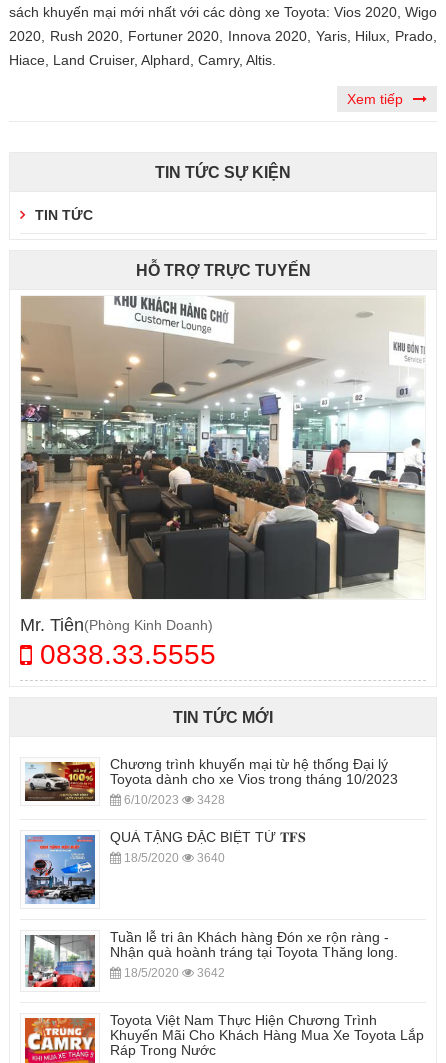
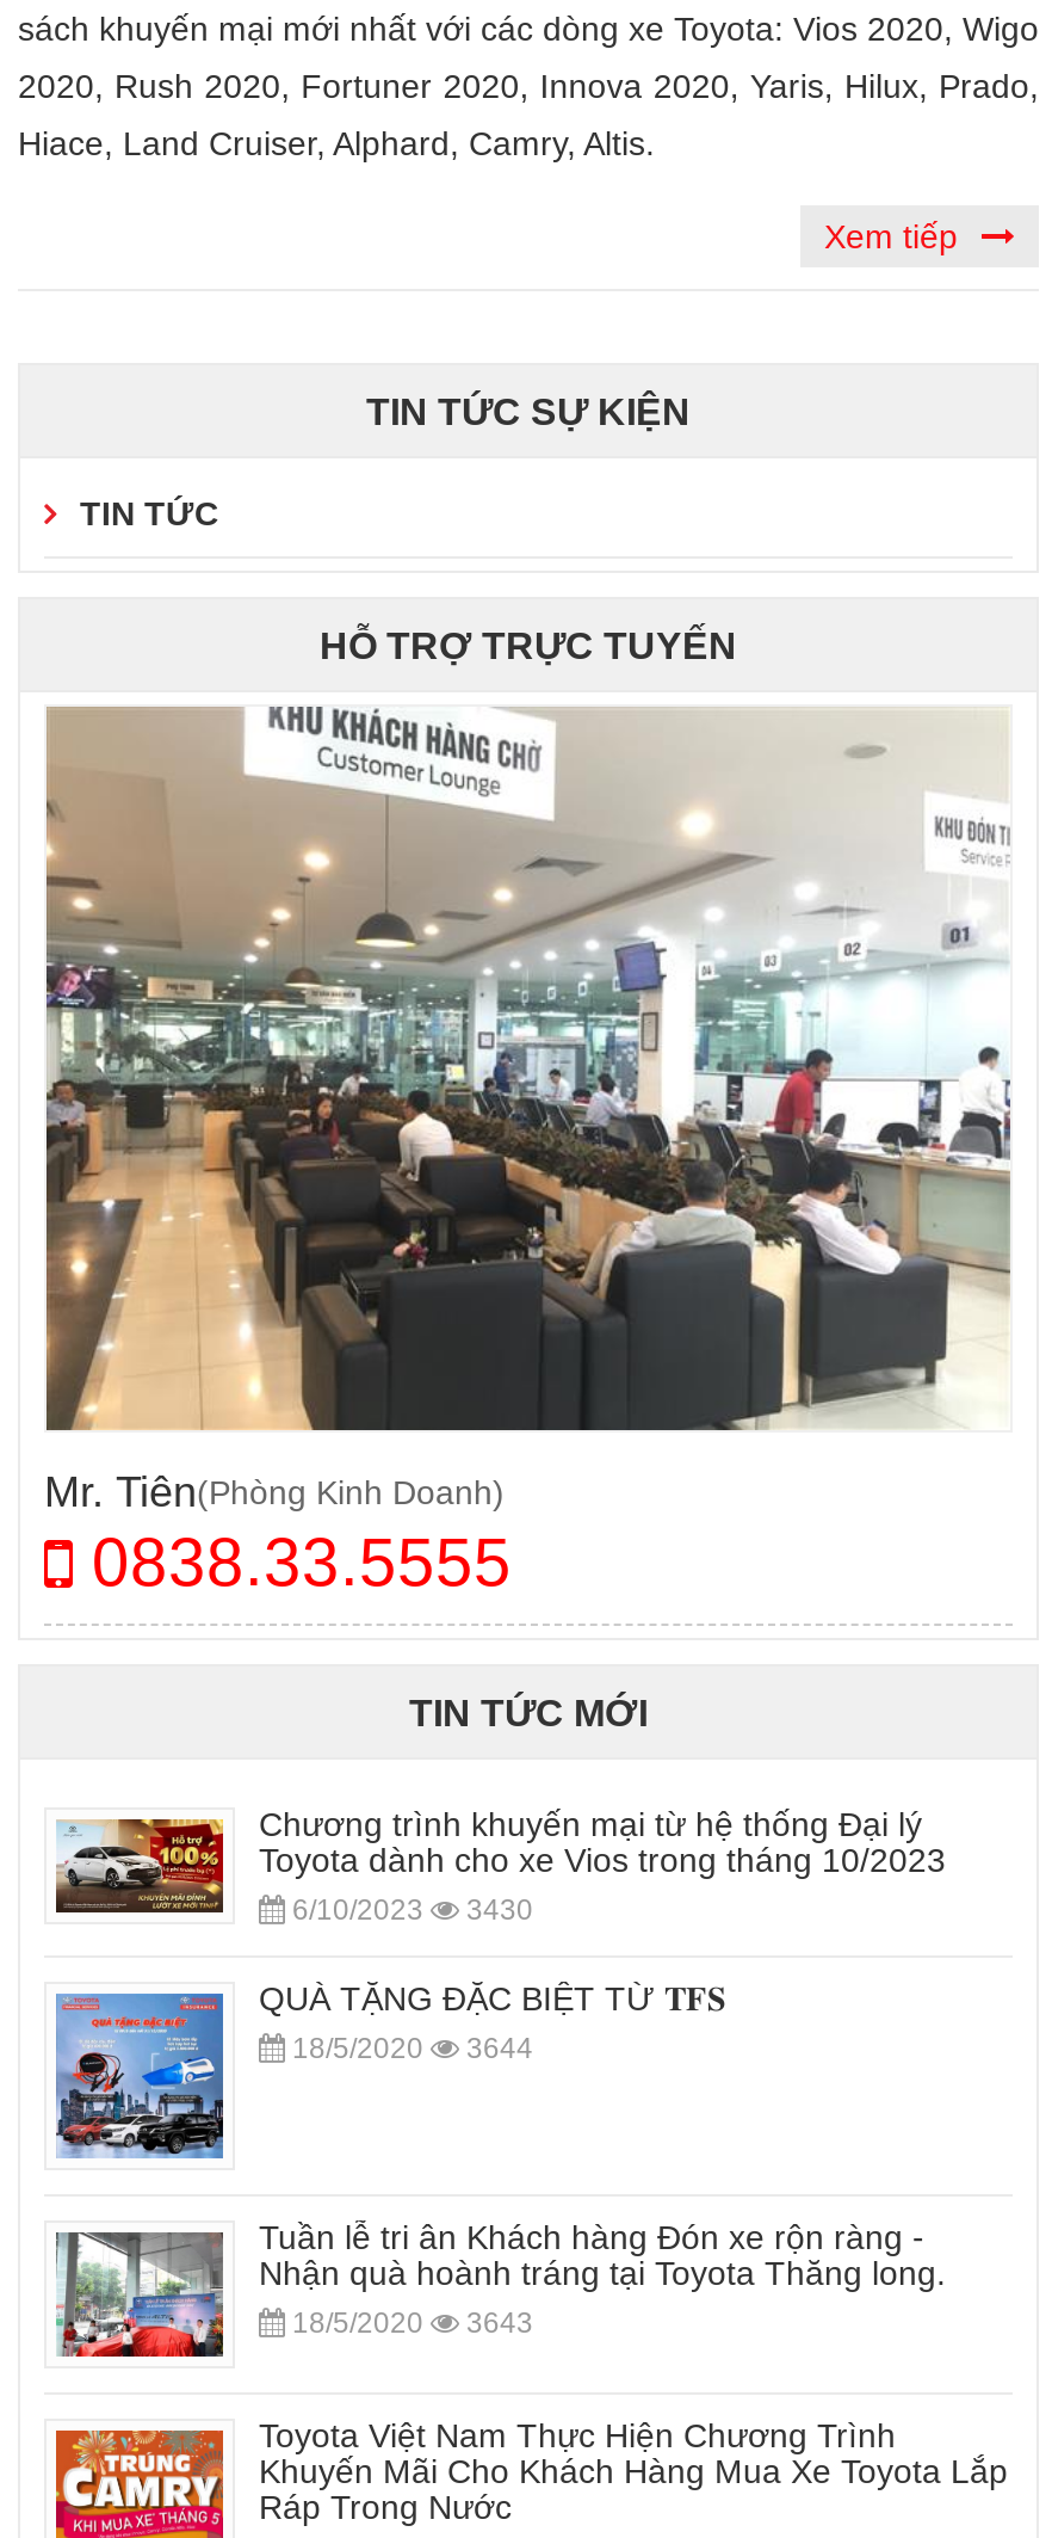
[121,793,225,807] 6/10/2023 3428 -> [285,1893,533,1927] 6/10/2023 3430
[121,851,225,865] 18/5/2020 3640 -> [285,2032,533,2065] 18/5/2020 3644
[121,966,225,980] 18/5/2020 3642 -> [285,2307,533,2340] 18/5/2020 3643

